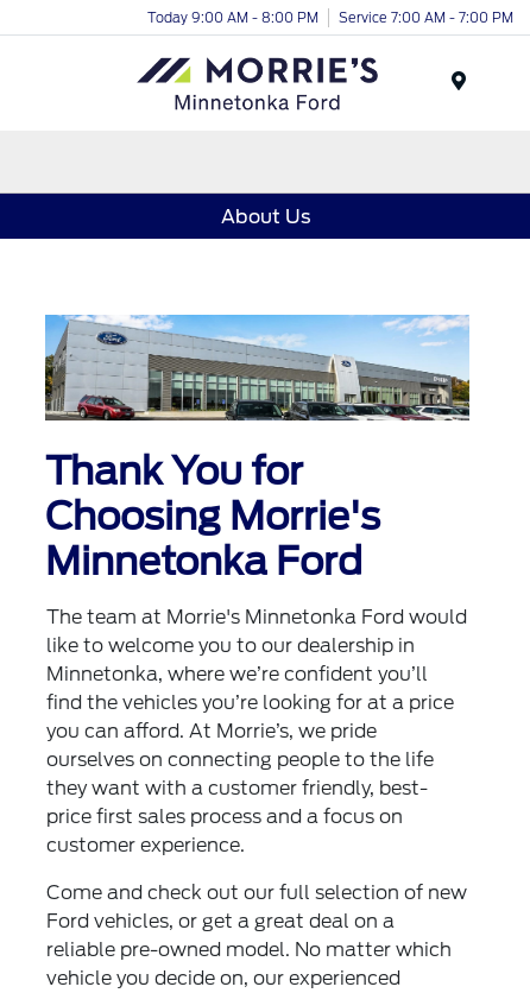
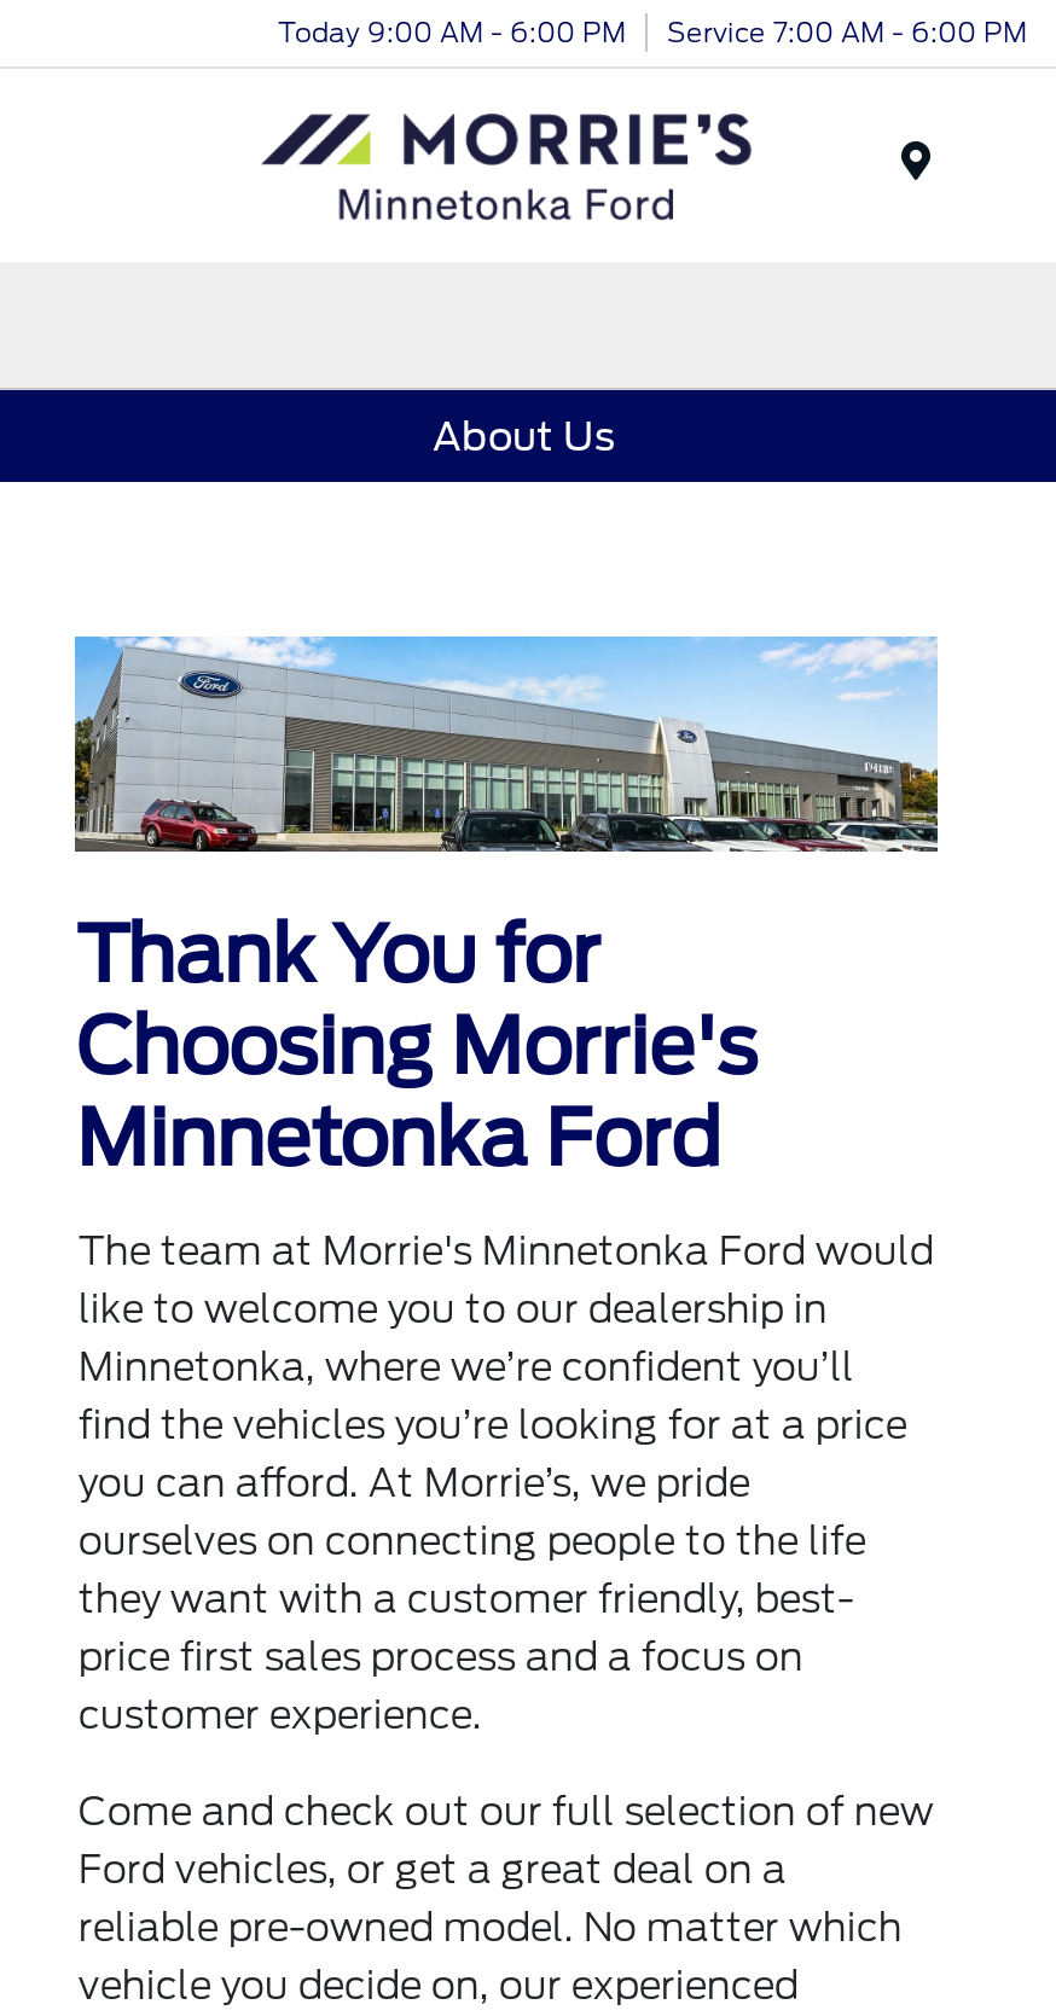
[147,9,318,26] Today 9:00 AM - 8:00 PM -> [278,14,626,48] Today 9:00 AM - 6:00 PM
[339,9,513,26] Service 7:00 AM - 7:00 PM -> [667,14,1027,48] Service 7:00 AM - 6:00 PM

